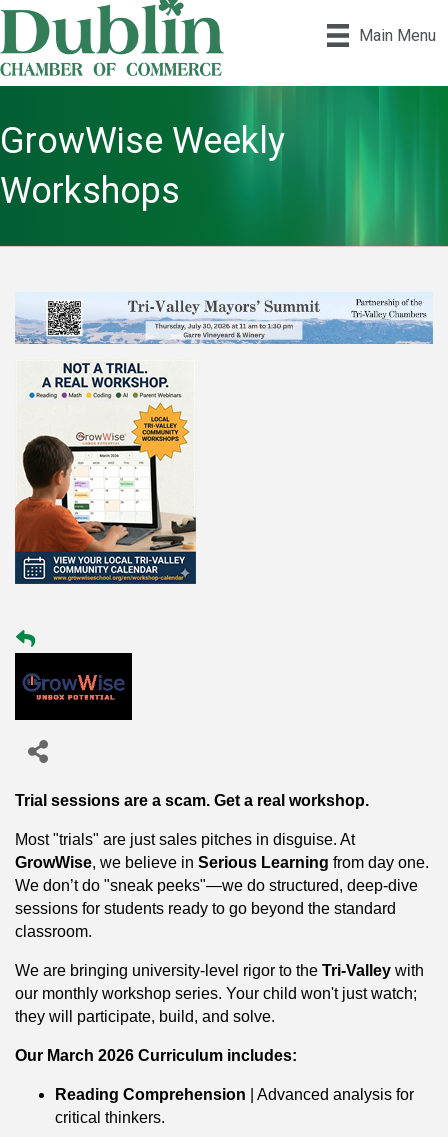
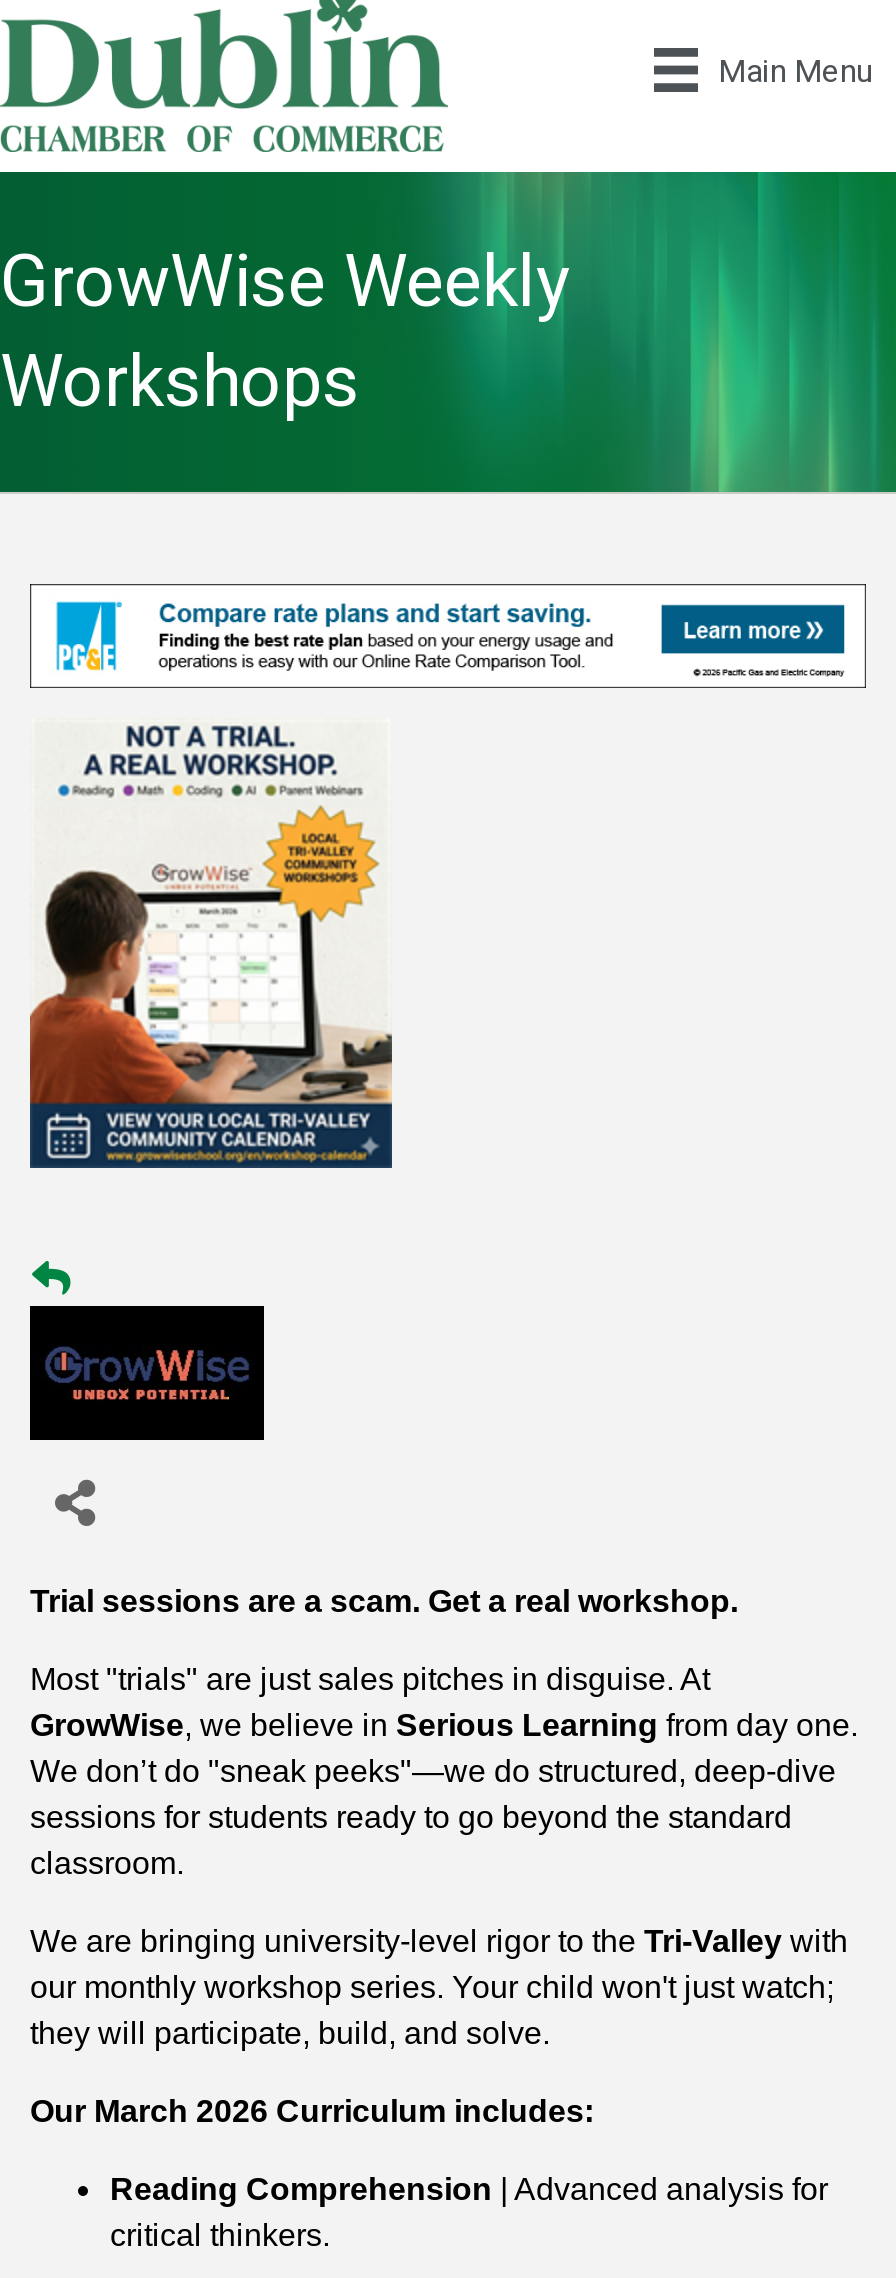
[15,292,433,344] [image] -> [30,584,866,686] [image]

